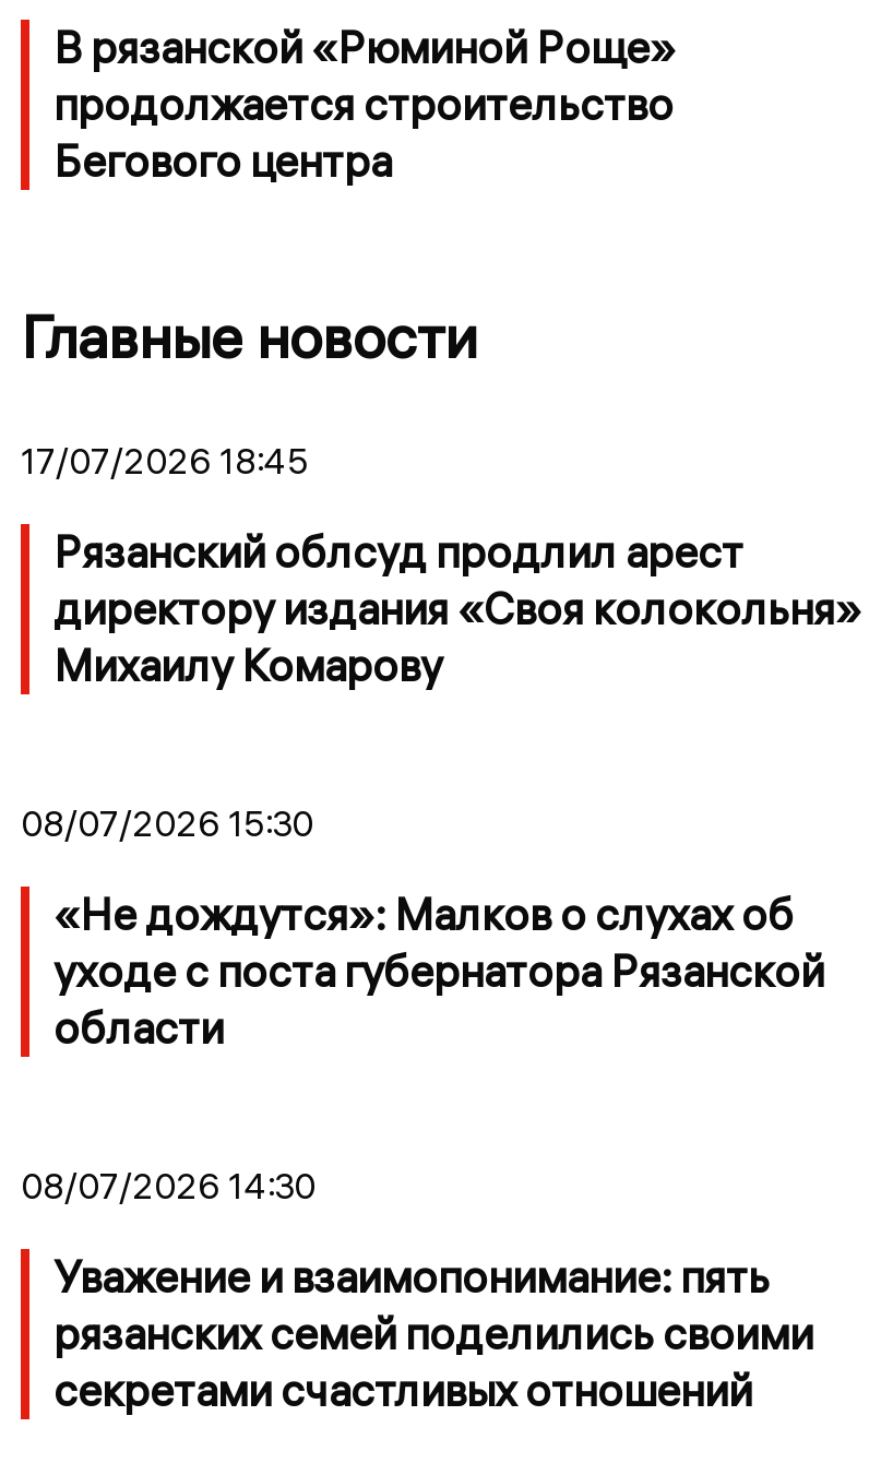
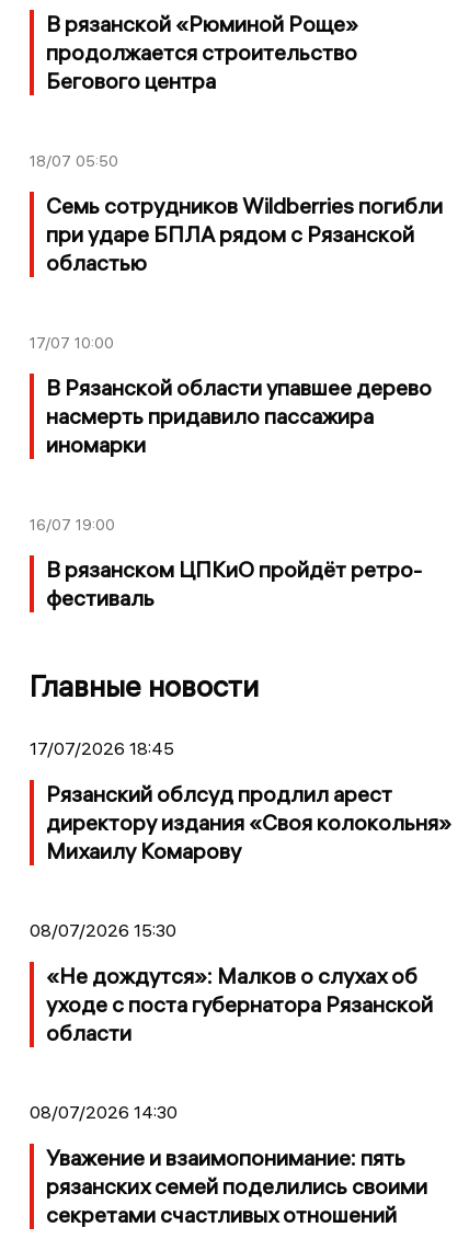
none -> [30,151,443,611] 18/07 05:50 | Семь сотрудников Wildberries погибли | при ударе БПЛА рядом с Рязанской | областью | 17/07 10:00 | В Рязанской области упавшее дерево | насмерть придавило пассажира | иномарки | 16/07 19:00 | В рязанском ЦПКиО пройдёт ретро- | фестиваль

